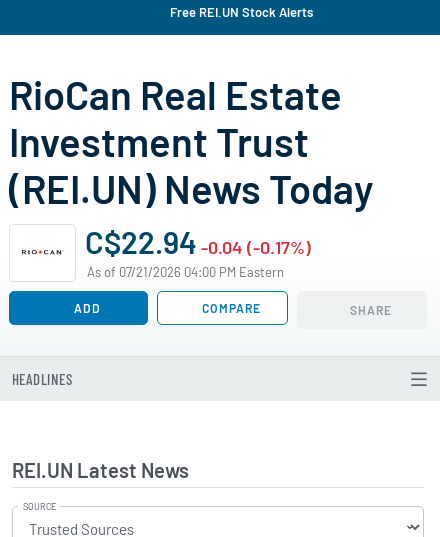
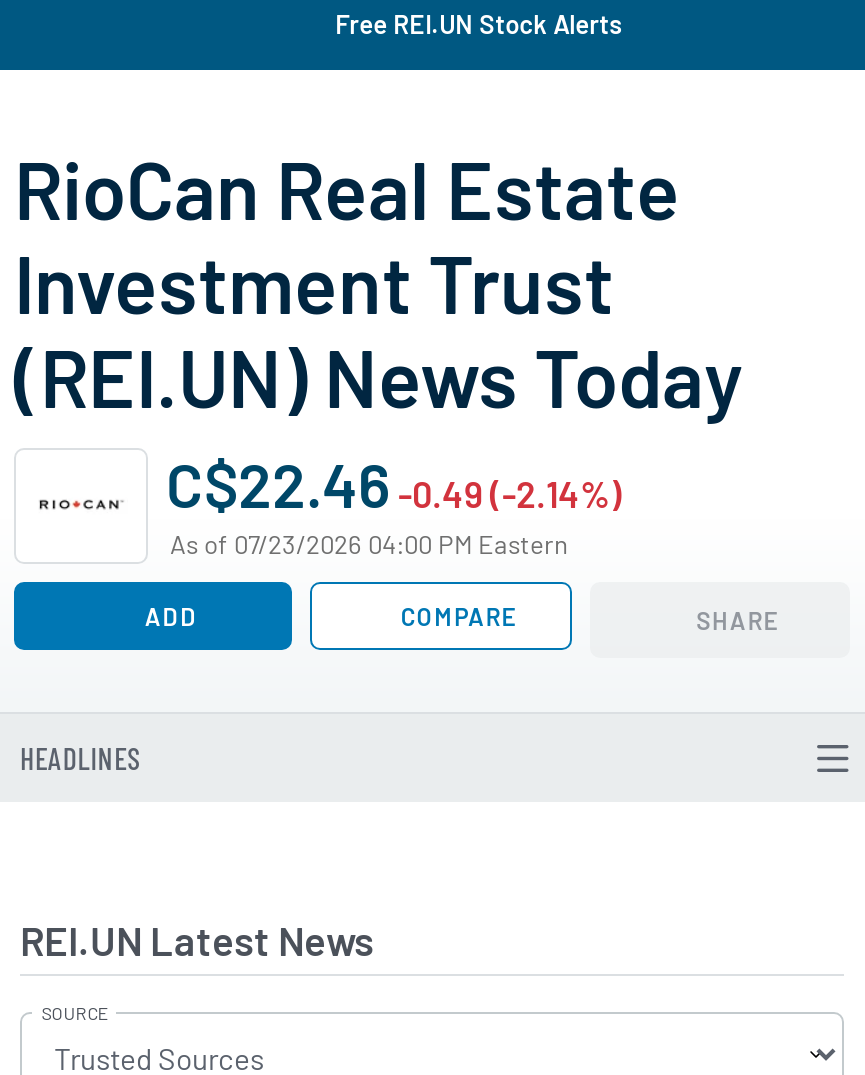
[85,223,311,280] C$22.94 -0.04 (-0.17%) | As of 07/21/2026 04:00 PM Eastern -> [166,446,622,560] C$22.46 -0.49 (-2.14%) | As of 07/23/2026 04:00 PM Eastern

